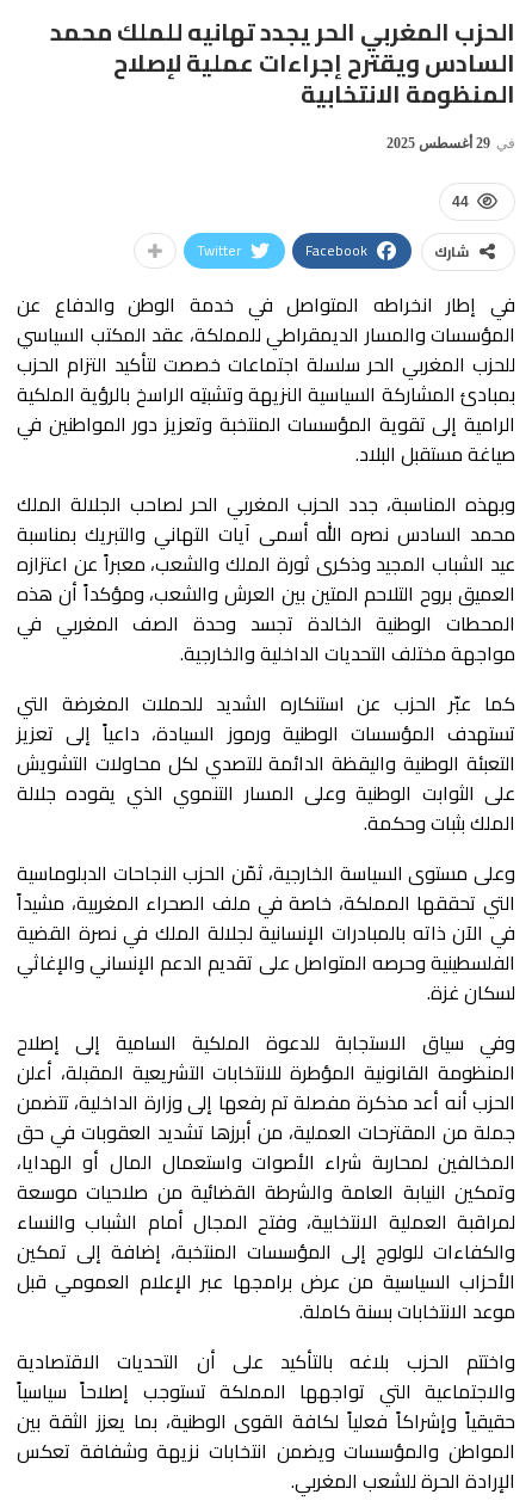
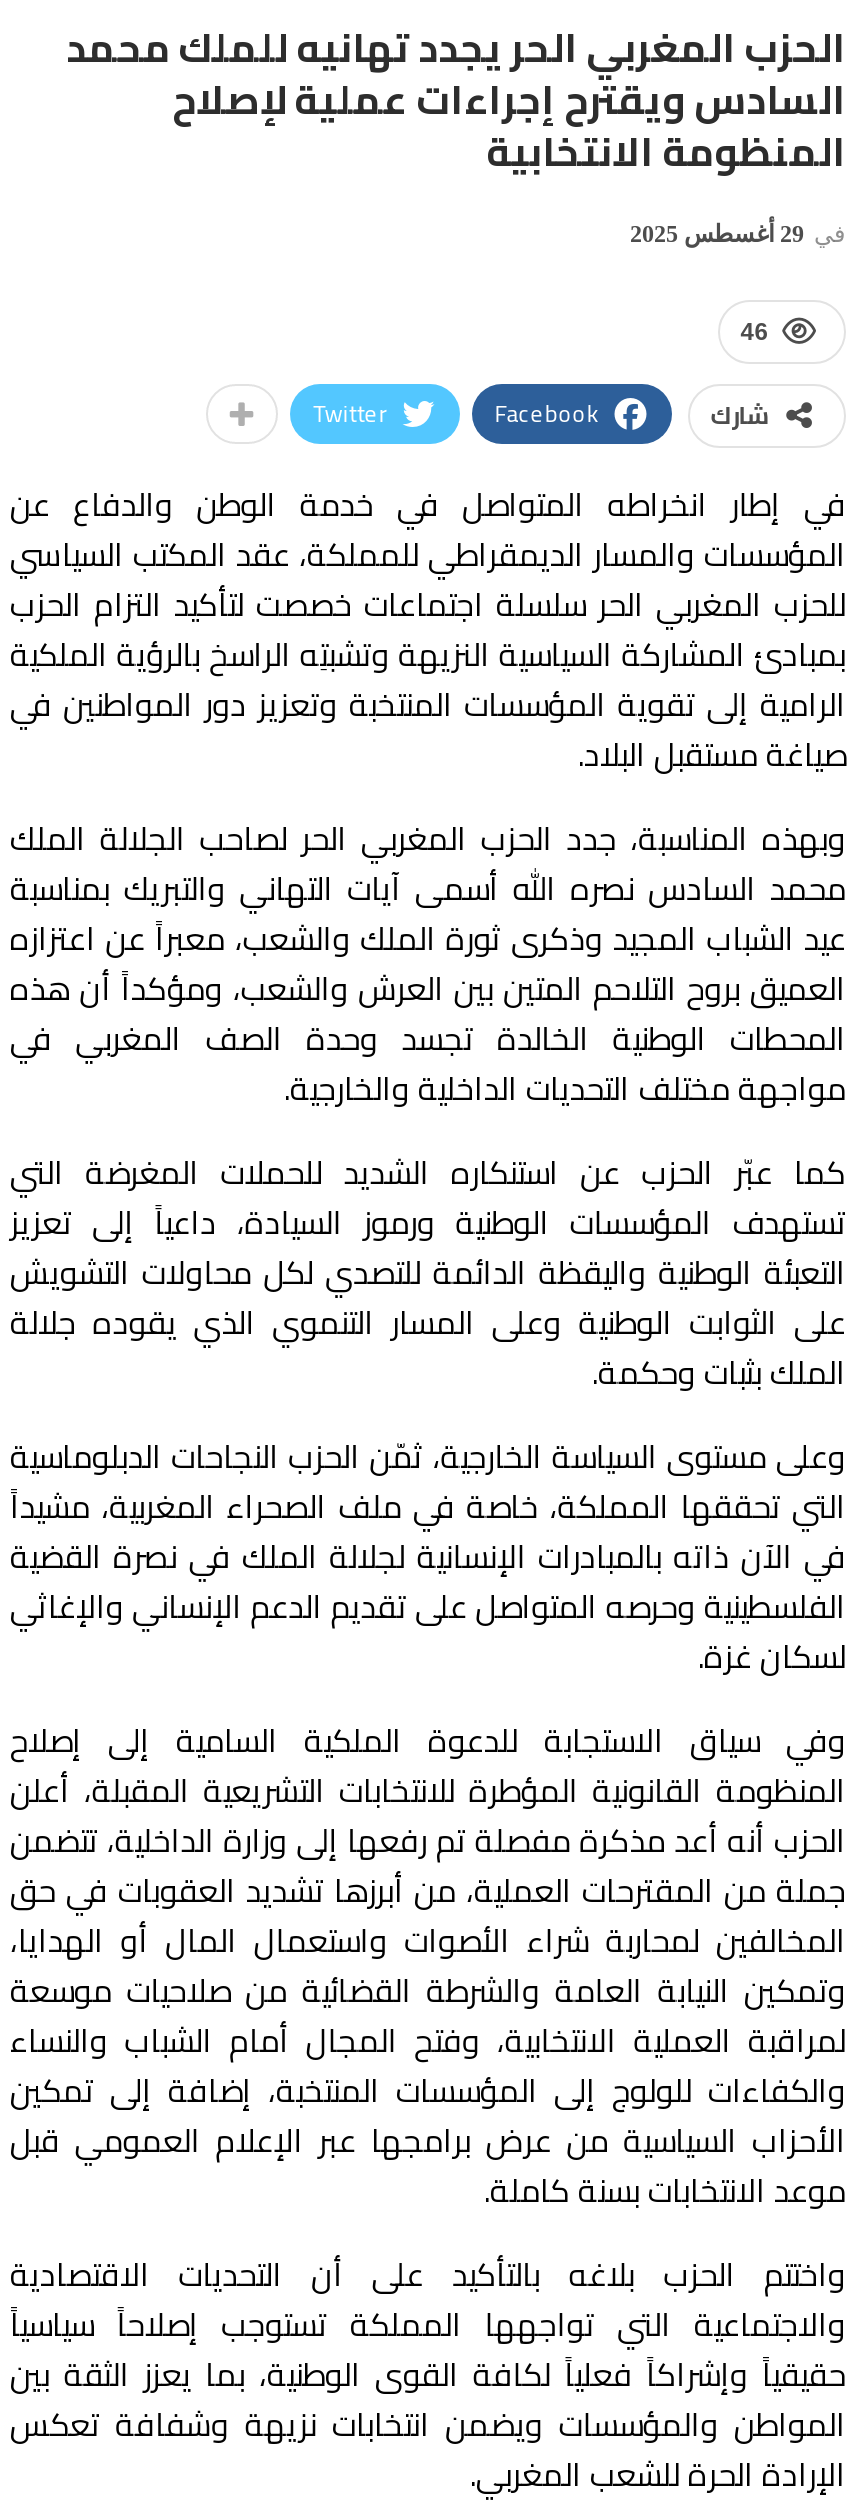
[452,194,469,211] 44 -> [740,319,768,347] 46

